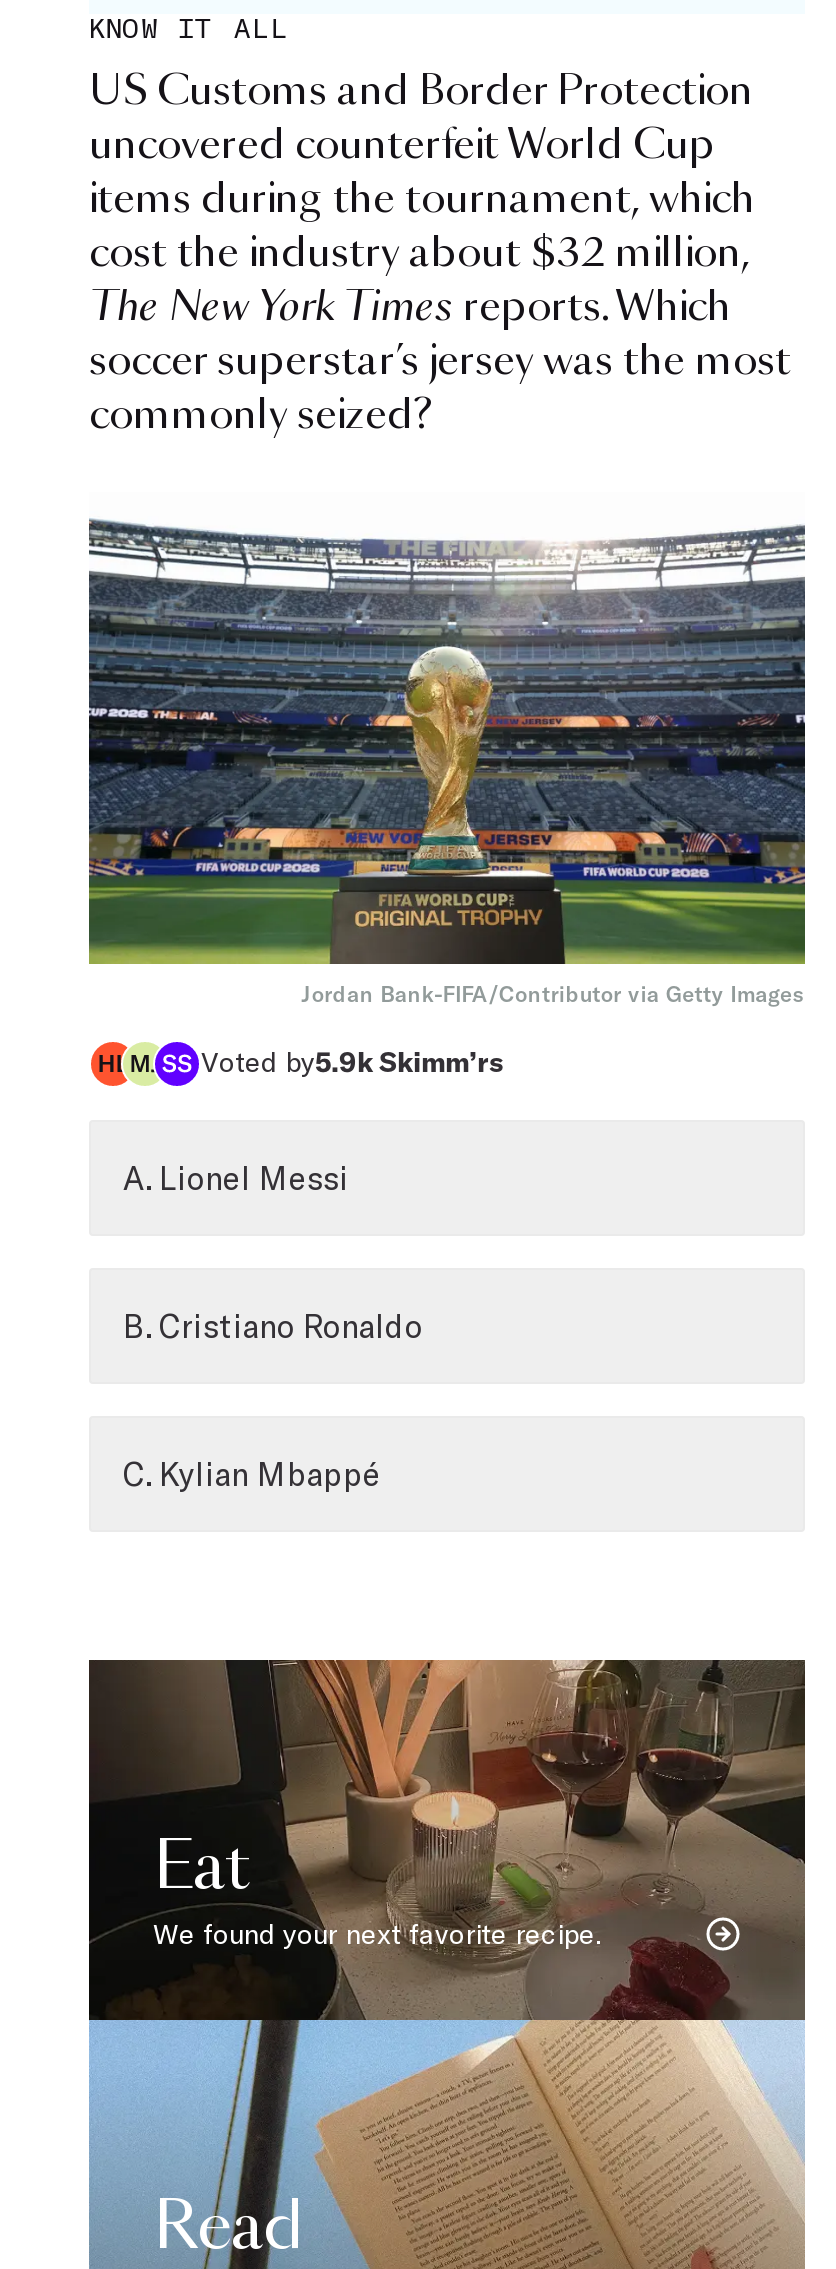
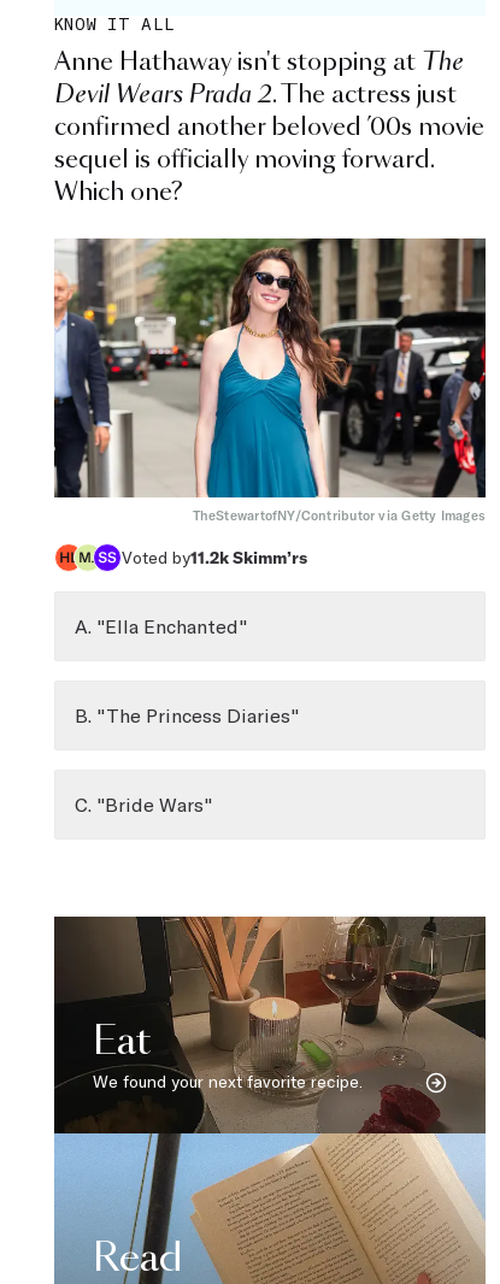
[89,72,791,436] US Customs and Border Protection | uncovered counterfeit World Cup | items during the tournament, which | cost the industry about $32 million, | The New York Times reports. Which | soccer superstar’s jersey was the most | commonly seized? -> [54,51,484,205] Anne Hathaway isn't stopping at The | Devil Wears Prada 2. The actress just | confirmed another beloved ’00s movie | sequel is officially moving forward. | Which one?
[87,518,807,1007] [image] | Jordan Bank-FIFA/Contributor via Getty Images -> [53,247,487,524] [image] | TheStewartofNY/Contributor via Getty Images
[201,1044,503,1080] Voted by5.9kSkimm’rs -> [122,547,307,568] Voted by11.2kSkimm’rs
[123,1157,349,1197] A. Lionel Messi -> [75,615,247,639] A. "Ella Enchanted"
[123,1305,423,1345] B. Cristiano Ronaldo -> [75,704,299,728] B. "The Princess Diaries"
[123,1453,381,1493] C. Kylian Mbappé -> [75,793,212,817] C. "Bride Wars"

